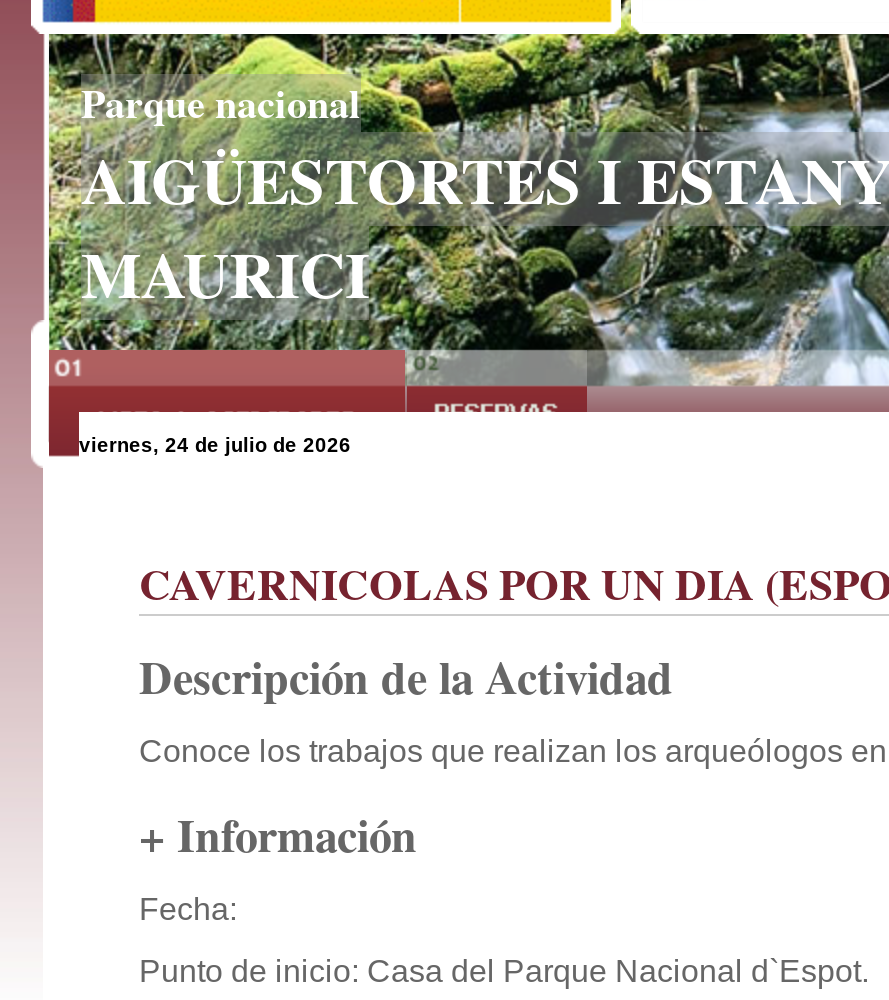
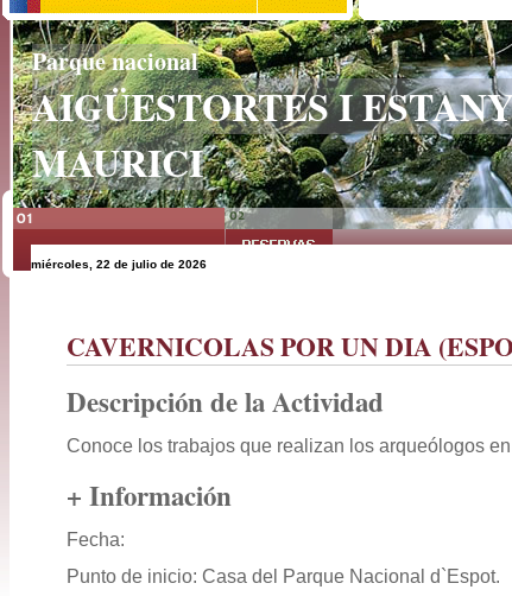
[79,434,351,456] viernes, 24 de julio de 2026 -> [31,258,207,271] miércoles, 22 de julio de 2026

